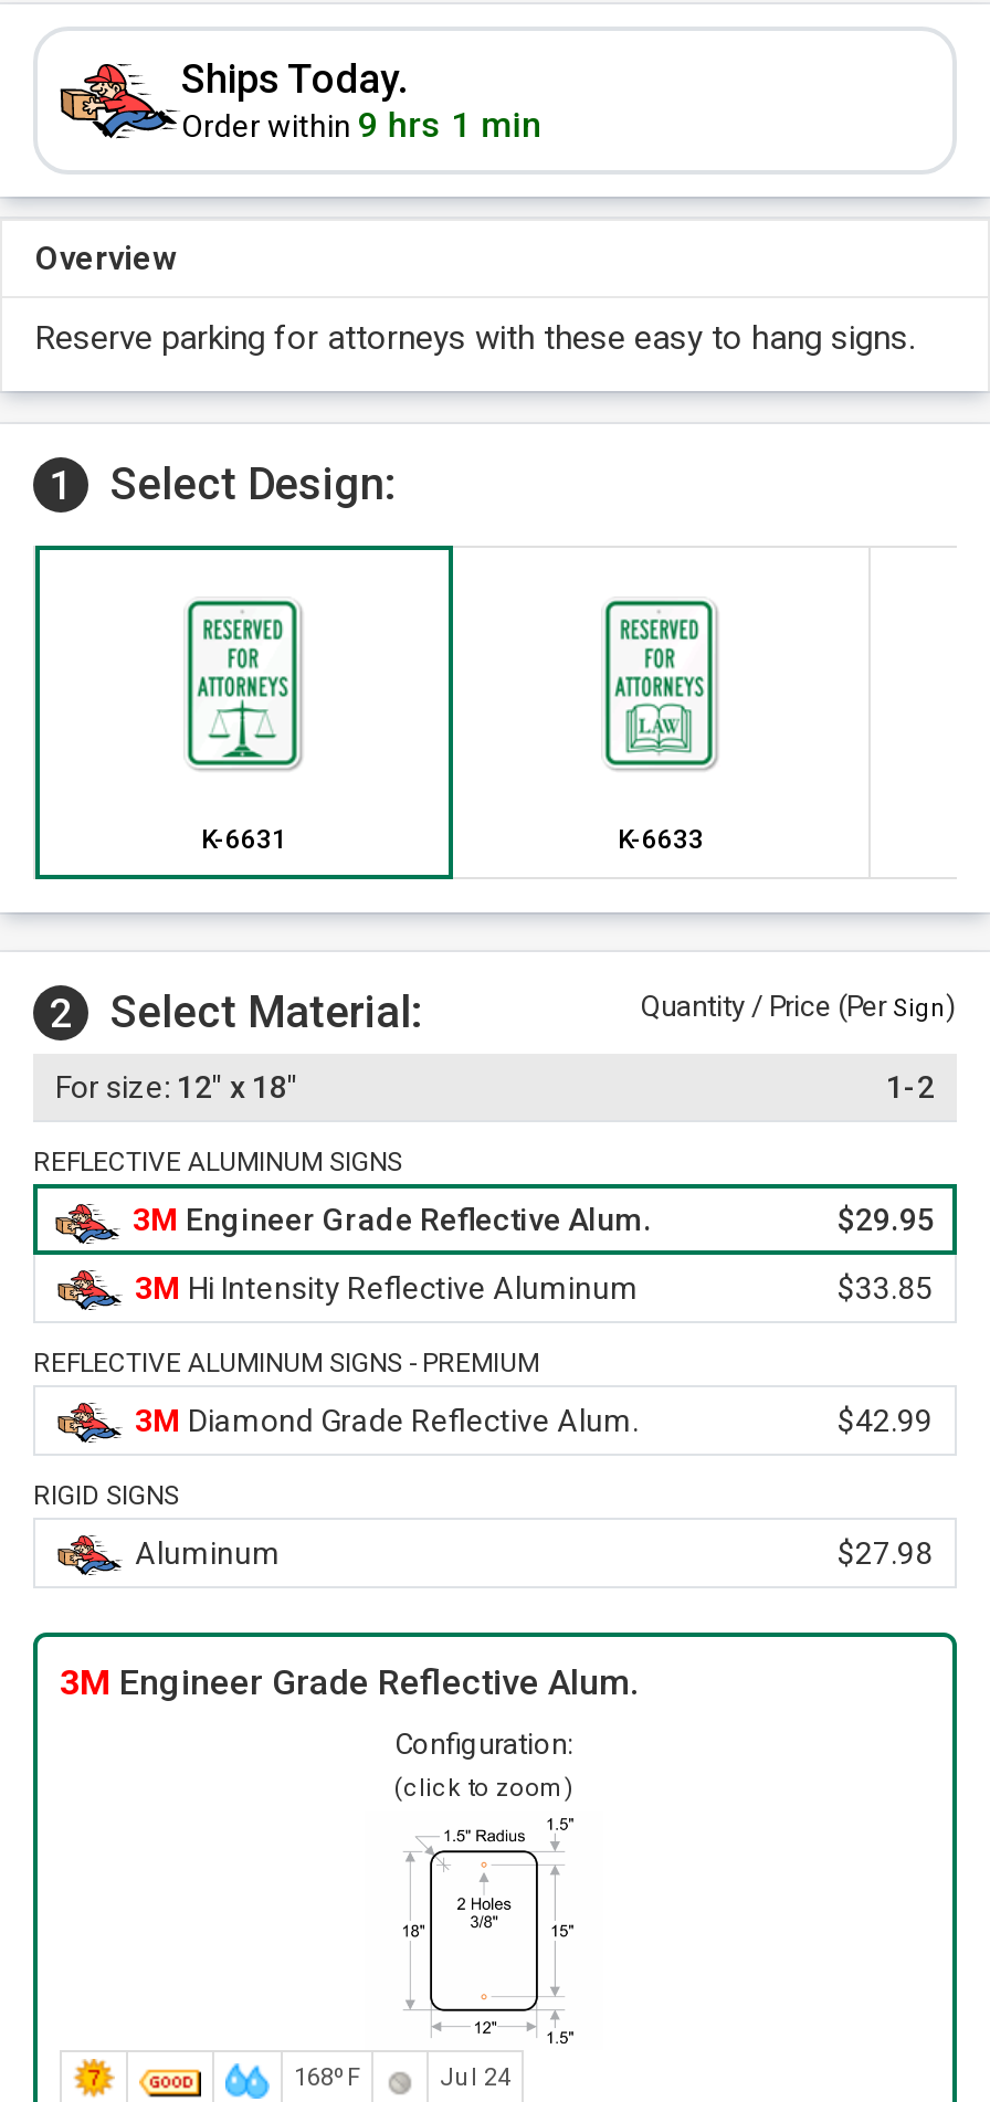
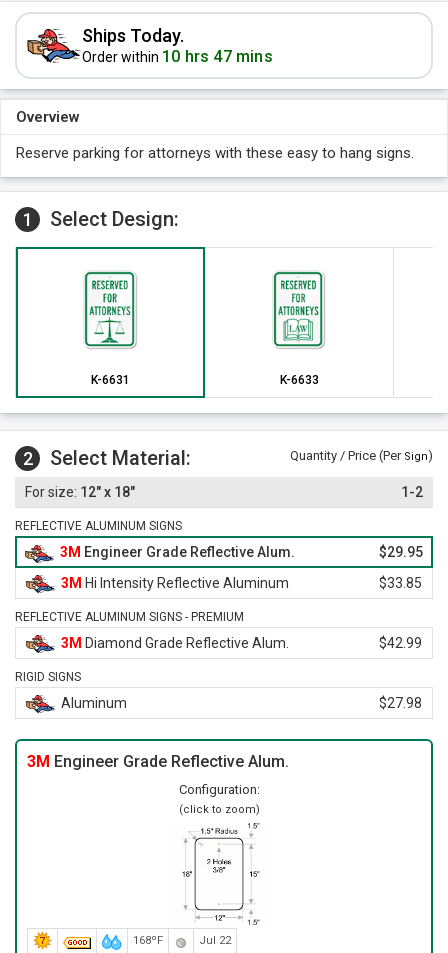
[181,104,542,146] Order within 9 hrs 1 min -> [82,47,273,66] Order within 10 hrs 47 mins
[440,2063,510,2092] Jul 24 -> [199,934,231,947] Jul 22

